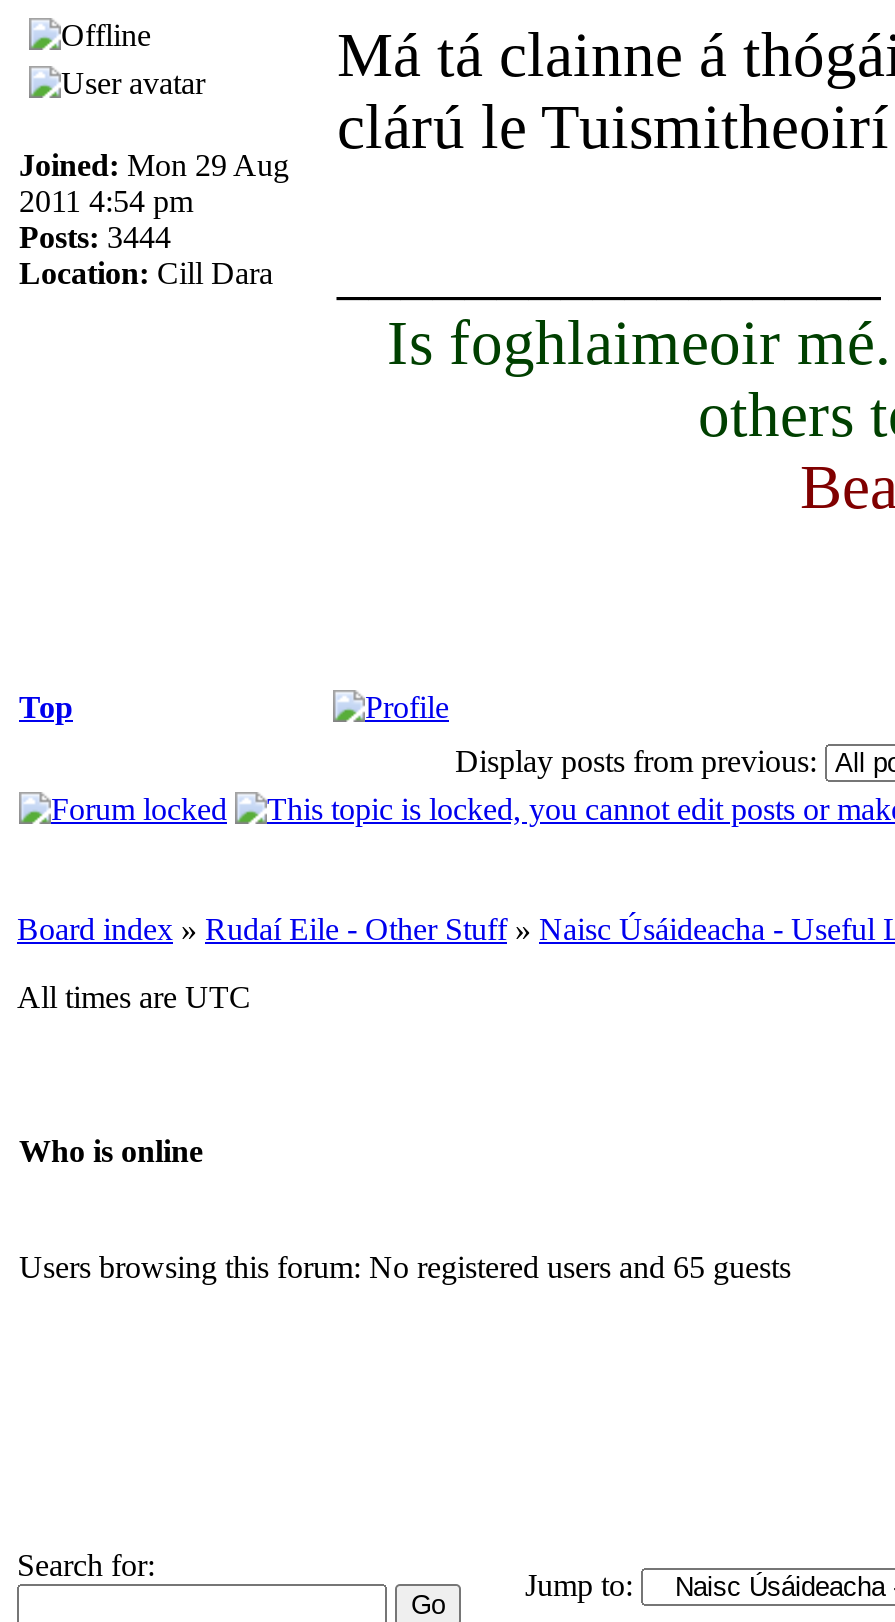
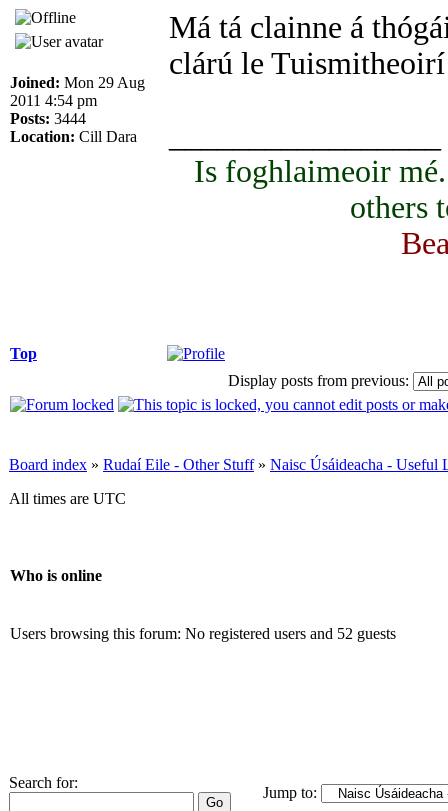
[19,1250,791,1284] Users browsing this forum: No registered users and 65 guests -> [10,625,396,642] Users browsing this forum: No registered users and 52 guests

